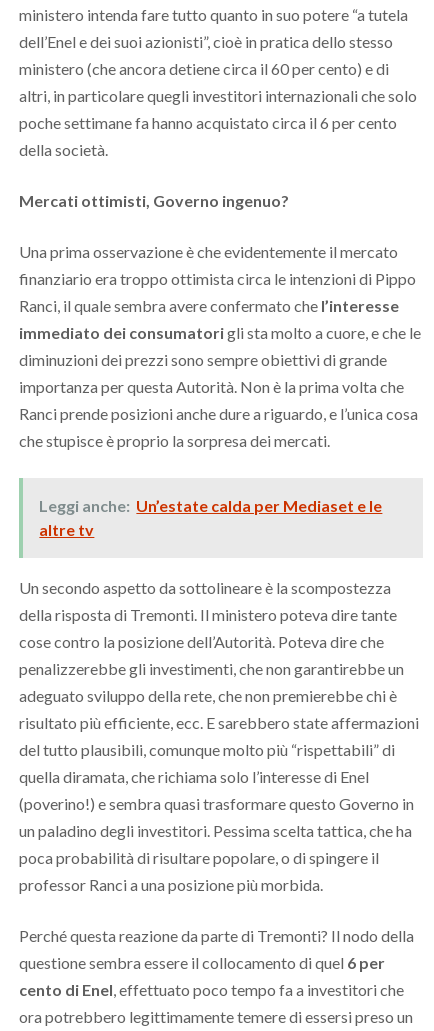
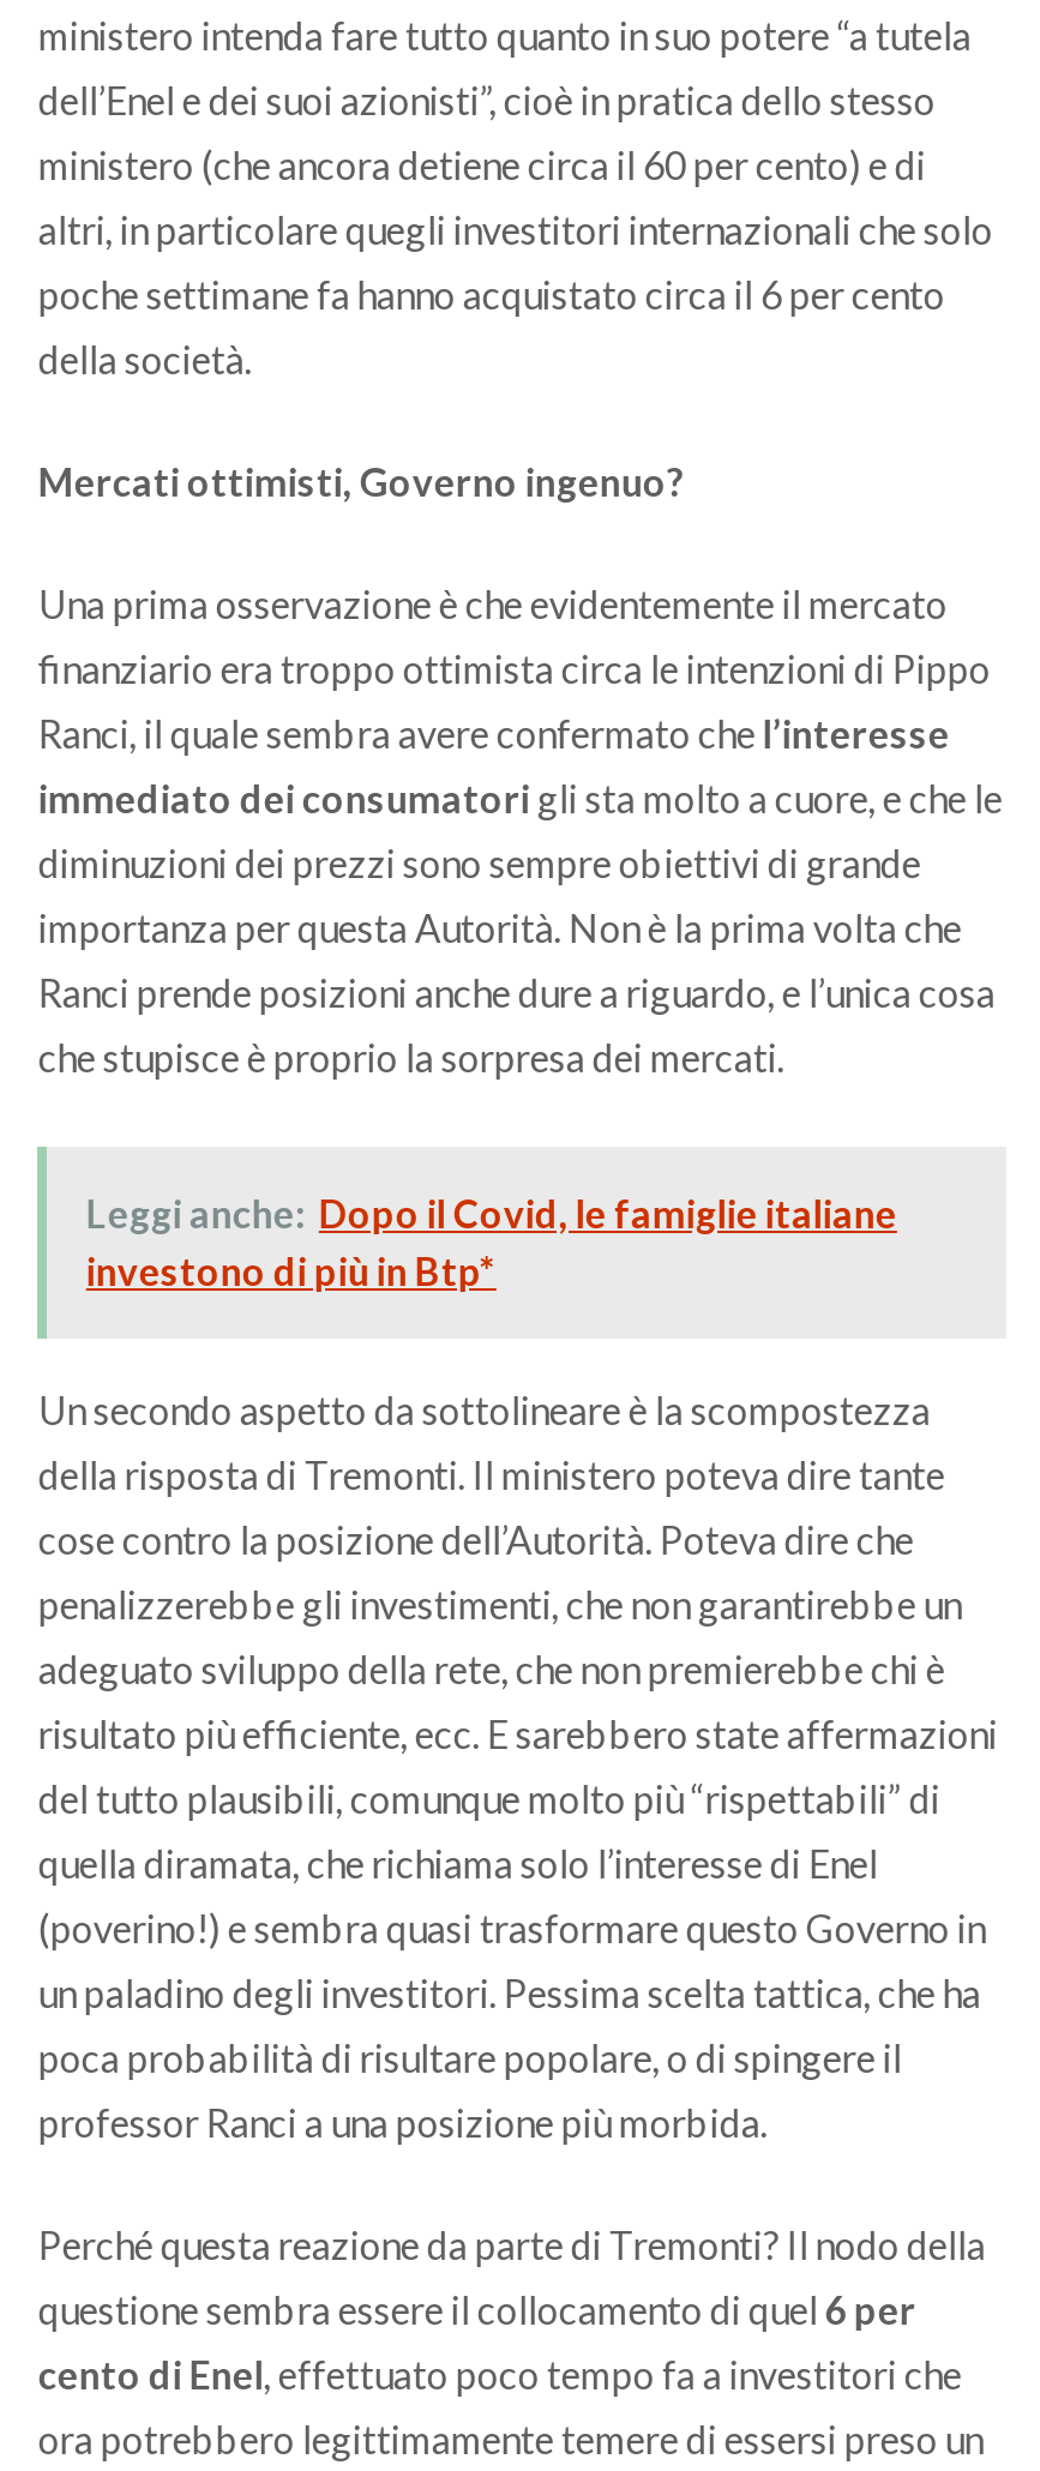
[39,496,382,539] Leggi anche: Un’estate calda per Mediaset e le | altre tv -> [86,1189,897,1292] Leggi anche: Dopo il Covid, le famiglie italiane | investono di più in Btp*

